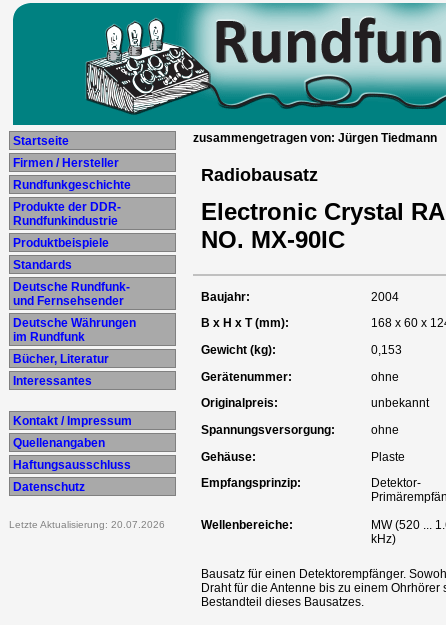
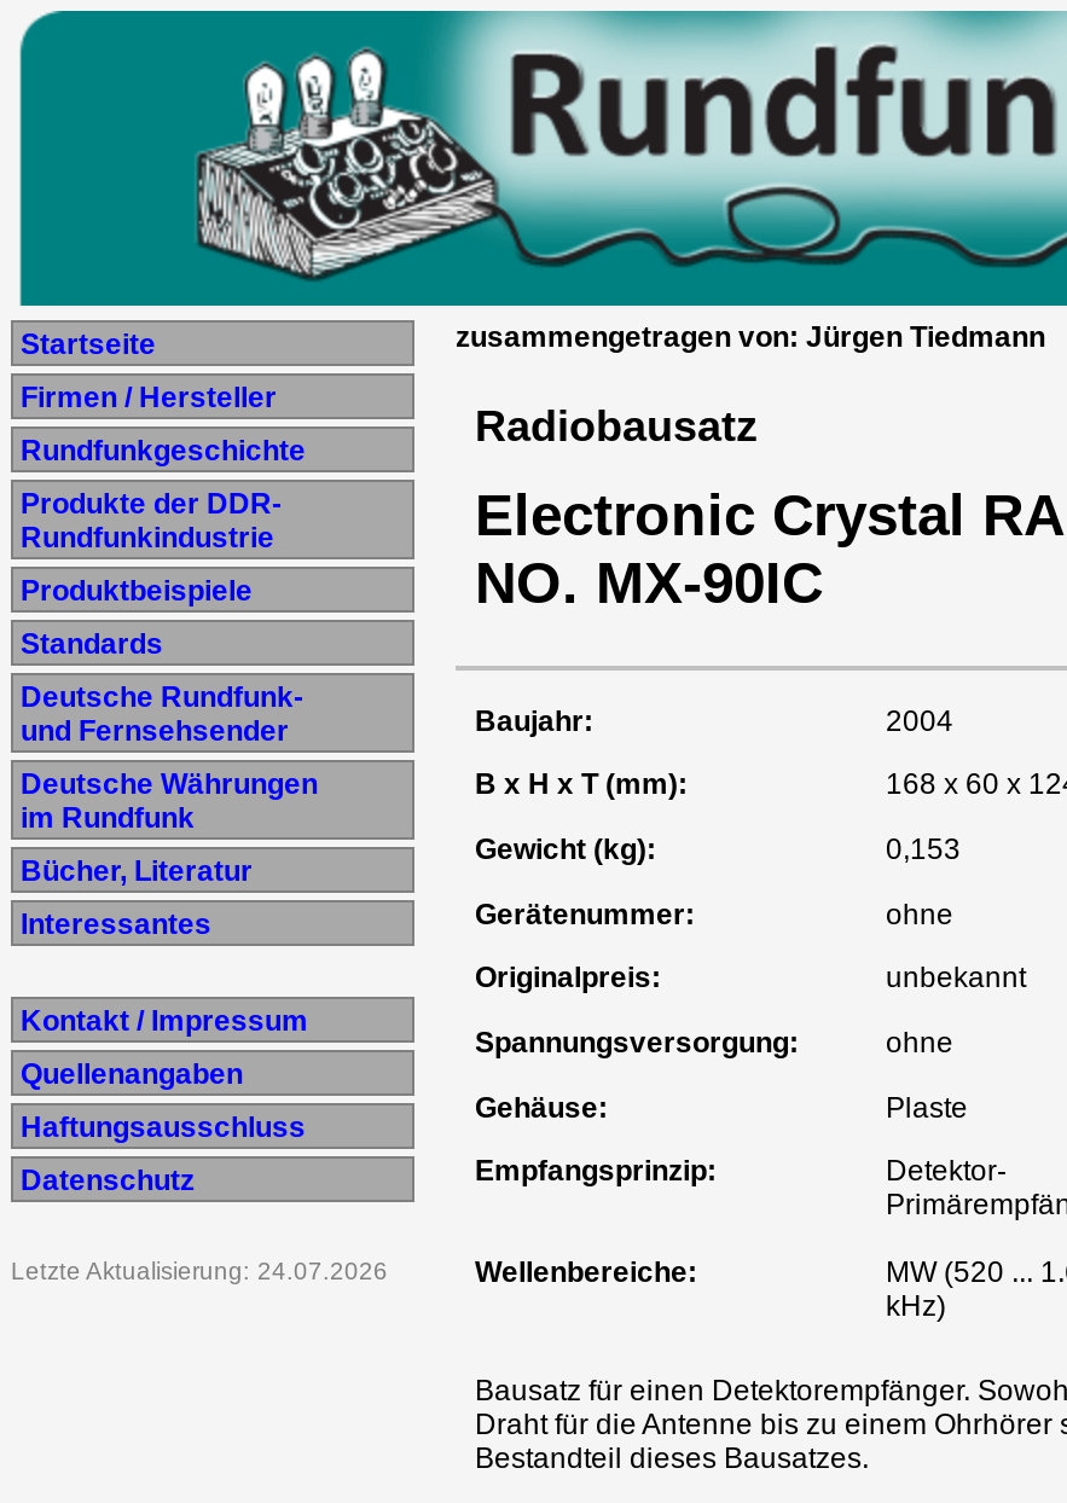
[9,519,165,530] Letzte Aktualisierung: 20.07.2026 -> [11,1258,388,1284] Letzte Aktualisierung: 24.07.2026

